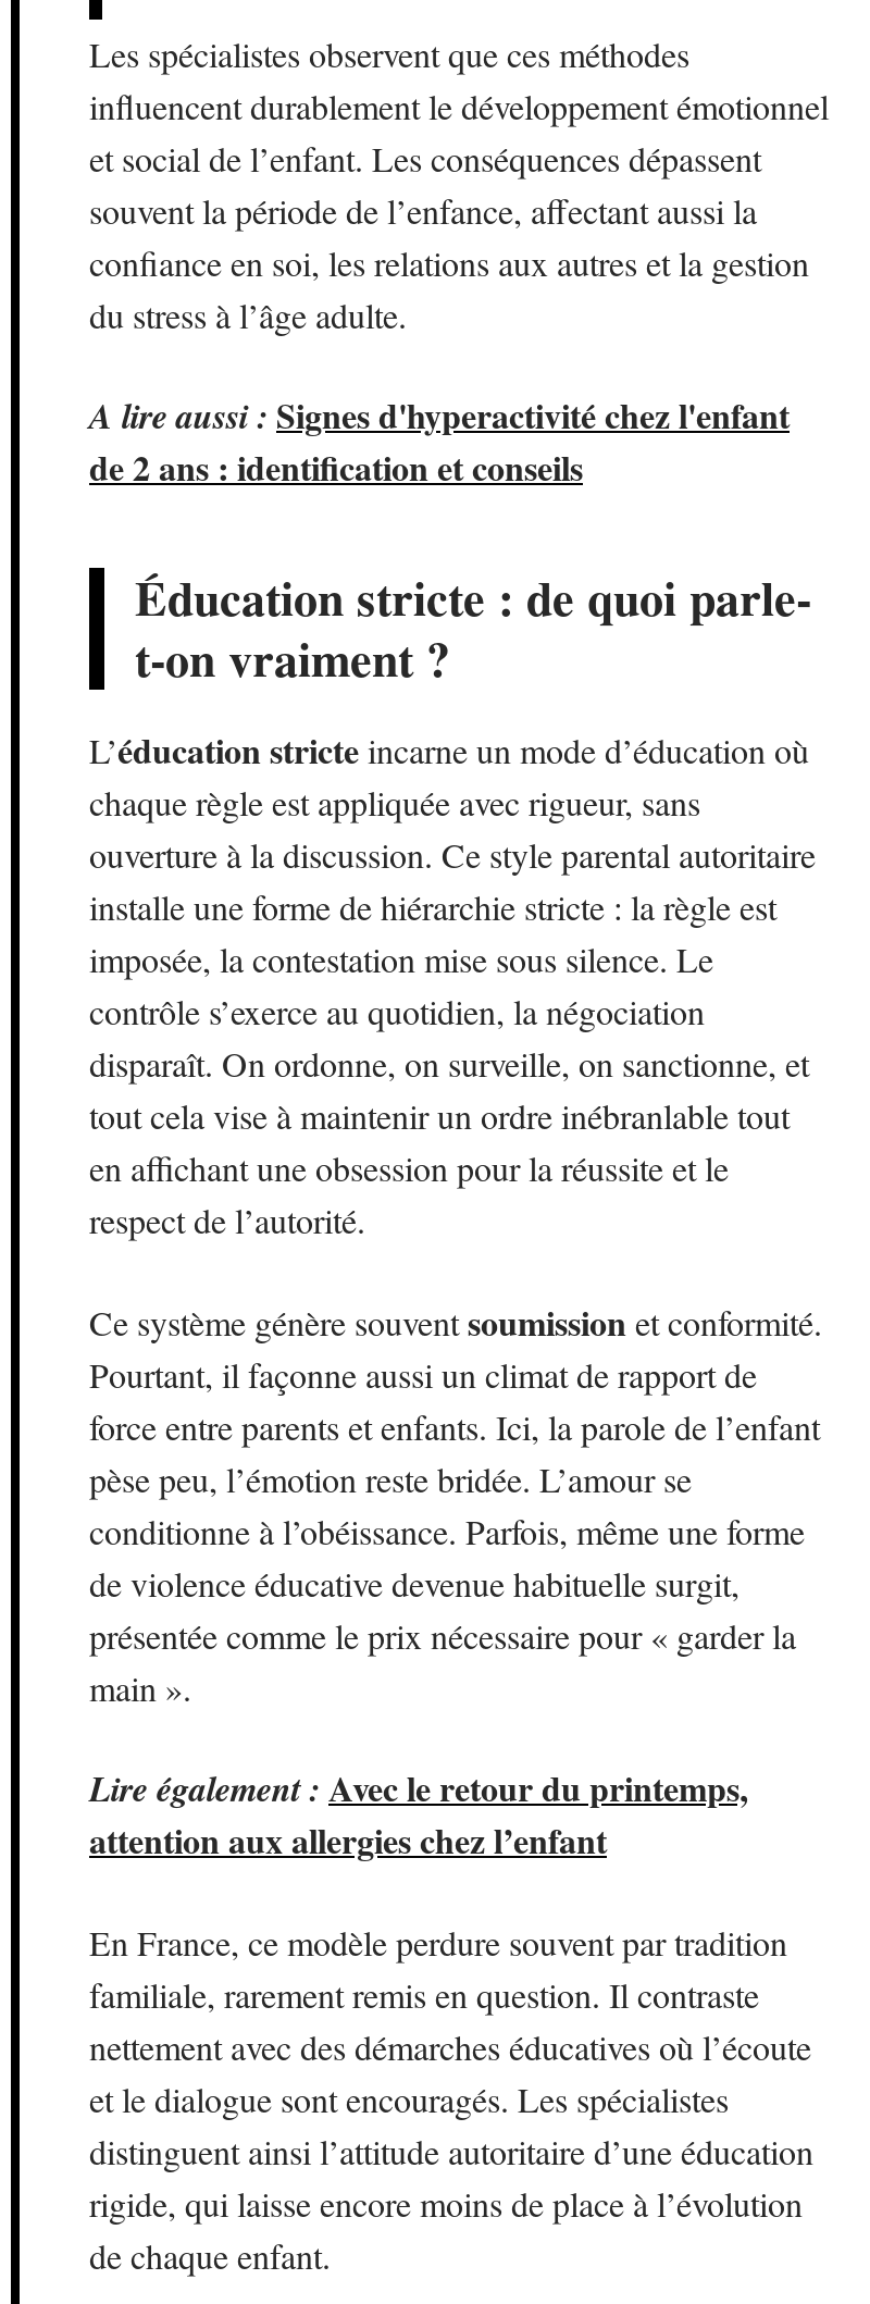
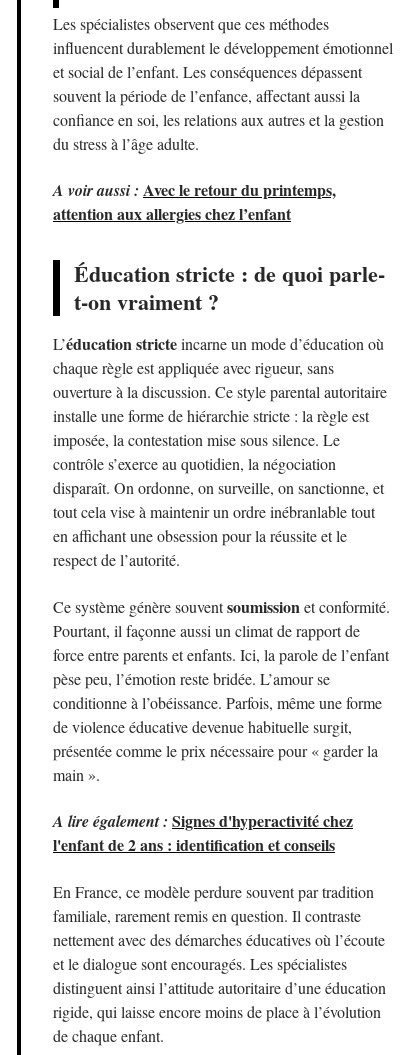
[89,389,790,492] A lire aussi : Signes d'hyperactivité chez l'enfant | de 2 ans : identification et conseils -> [53,178,336,201] A voir aussi : Avec le retour du printemps,
[89,1762,748,1812] Lire également : Avec le retour du printemps, -> [53,809,353,856] A lire également : Signes d'hyperactivité chez | l'enfant de 2 ans : identification et conseils
moved [89,1814,607,1865] -> [53,202,291,225]: attention aux allergies chez l’enfant

